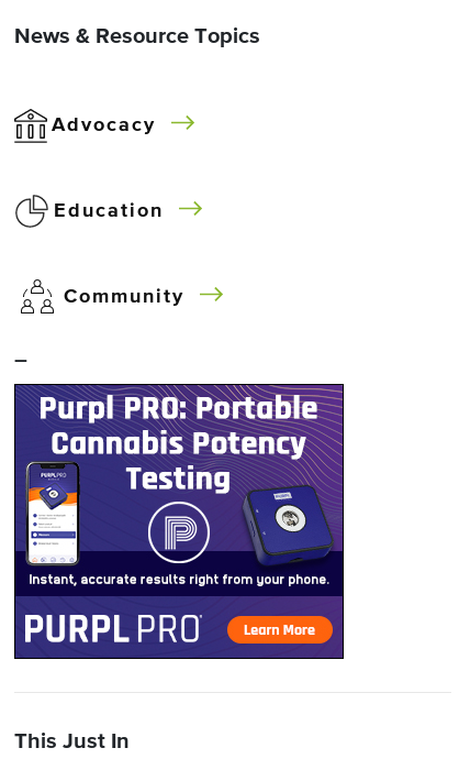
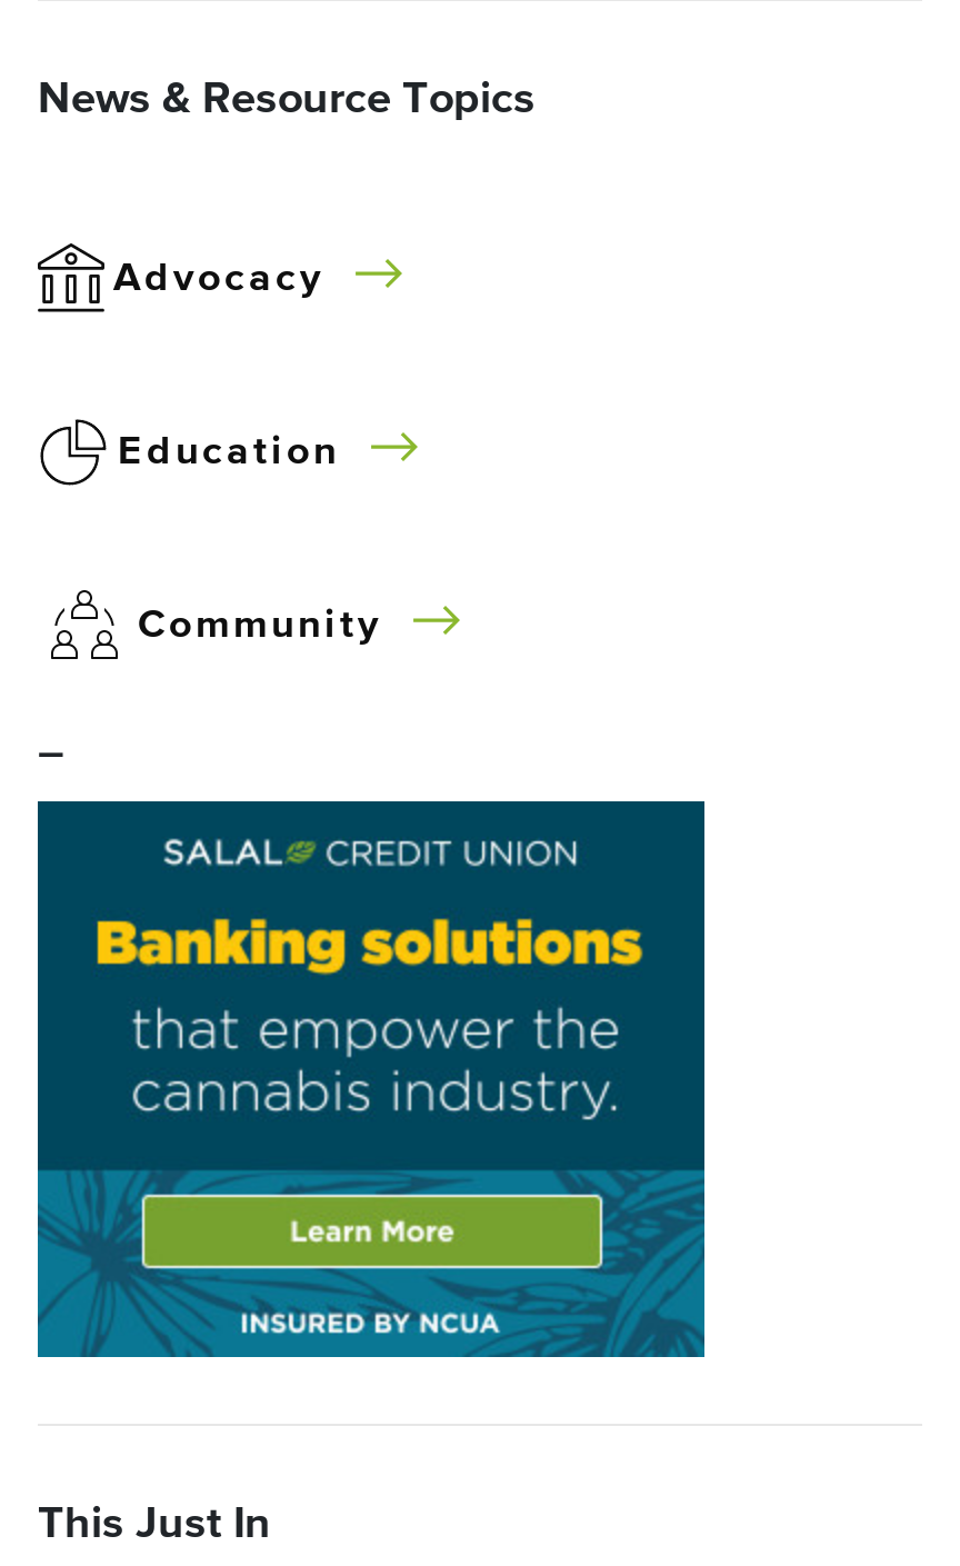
[13,383,345,660] [image] -> [36,798,707,1358] [image]

